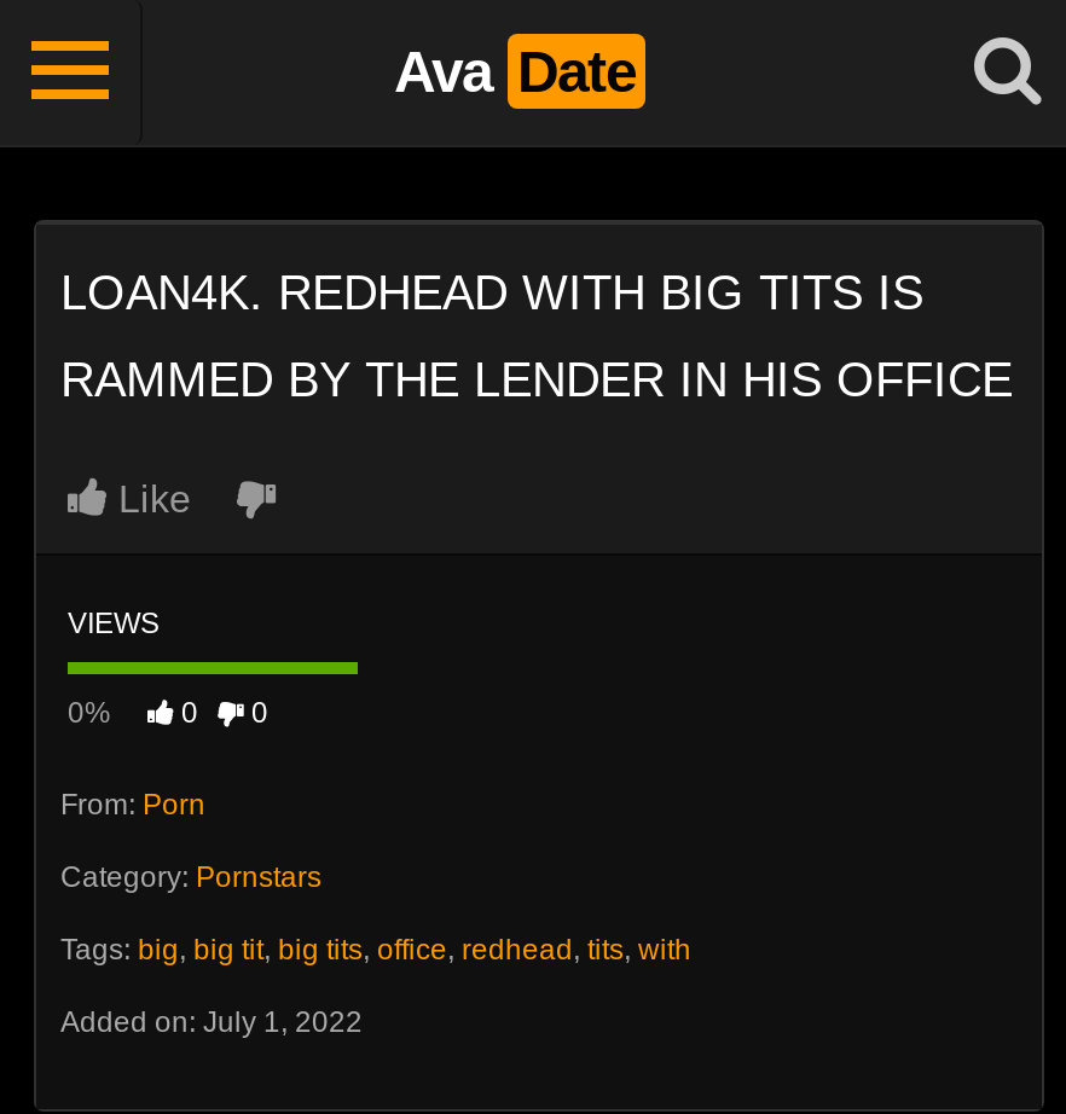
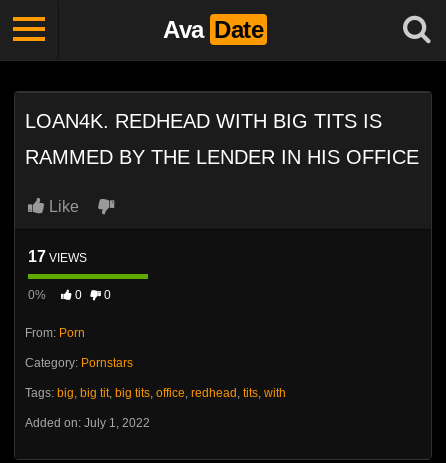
[68,607,160,640] VIEWS -> [28,248,87,265] 17 VIEWS

